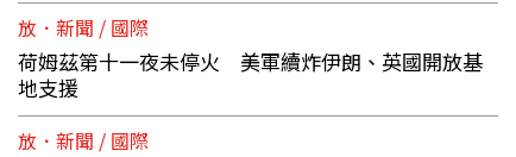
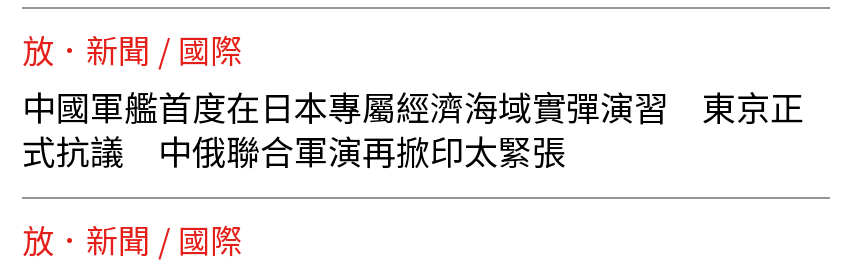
[18,46,483,102] 荷姆茲第十一夜未停火 美軍續炸伊朗、英國開放基 | 地支援 -> [22,80,804,174] 中國軍艦首度在日本專屬經濟海域實彈演習 東京正 | 式抗議 中俄聯合軍演再掀印太緊張

